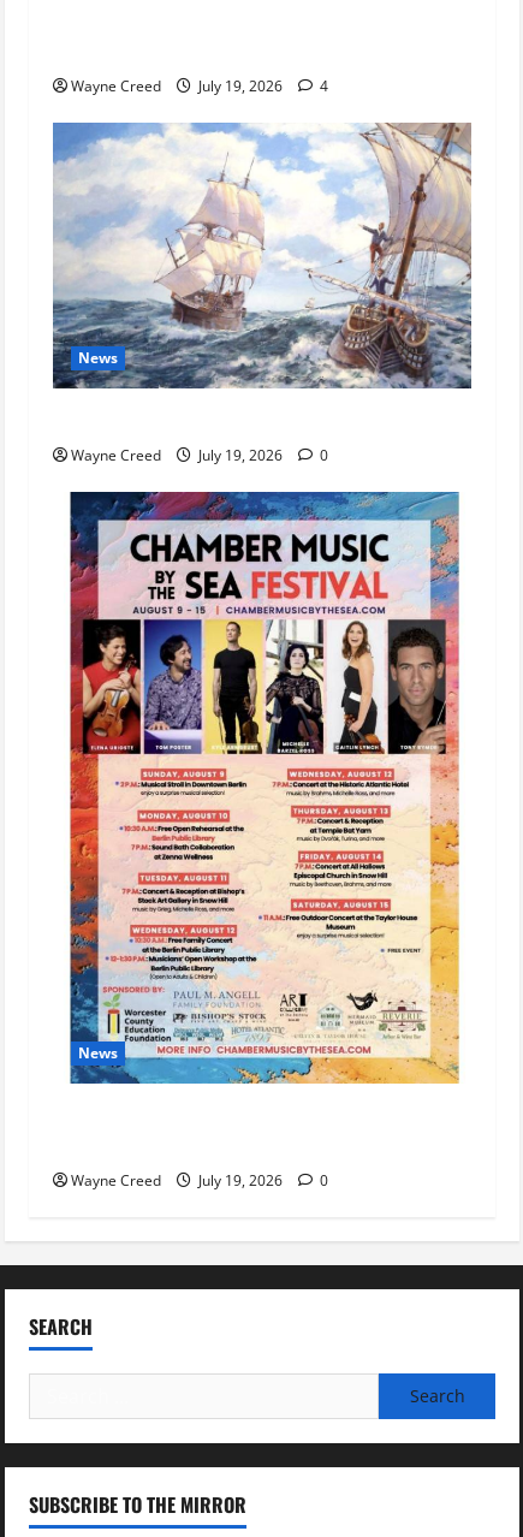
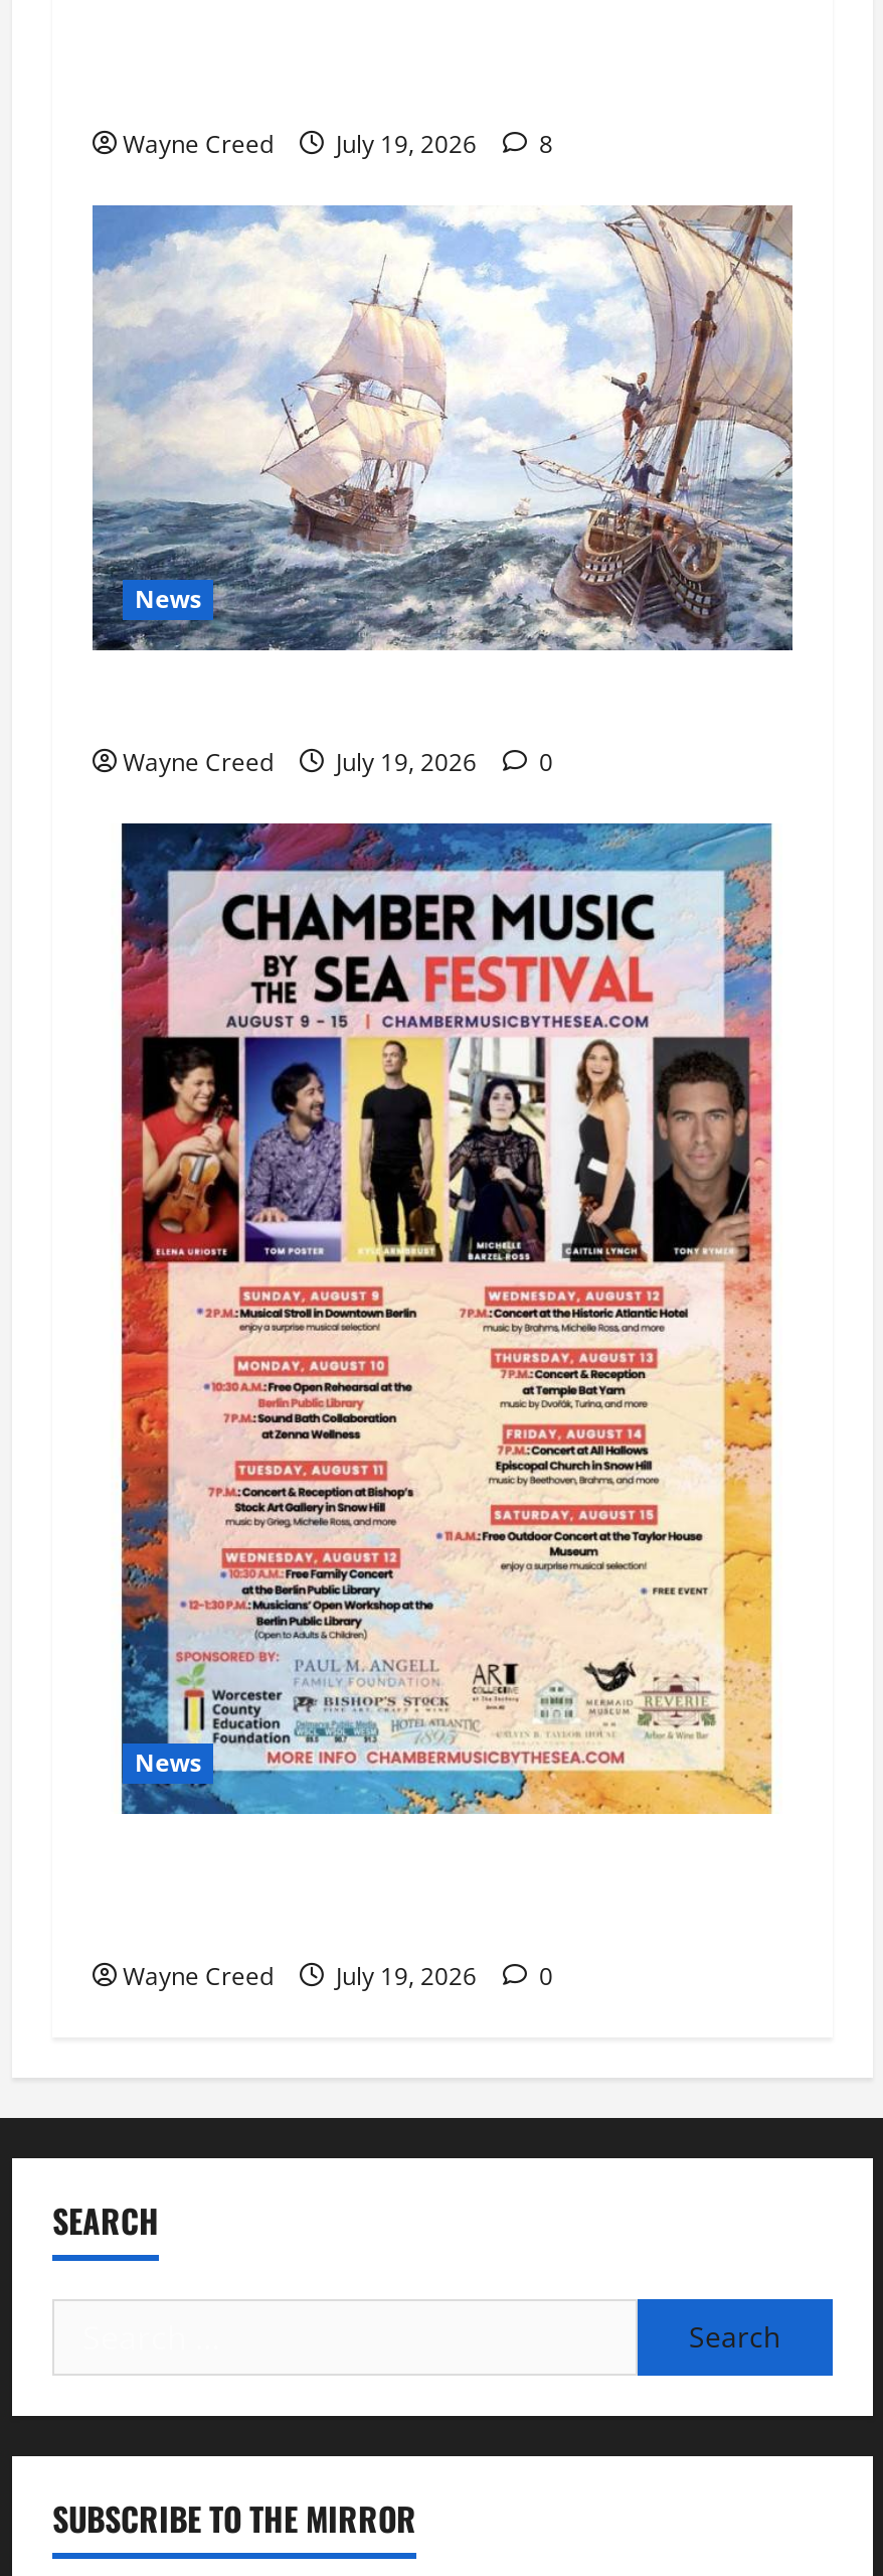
[71,76,328,96] Wayne Creed July 19, 2026 4 -> [123,126,553,161] Wayne Creed July 19, 2026 8

